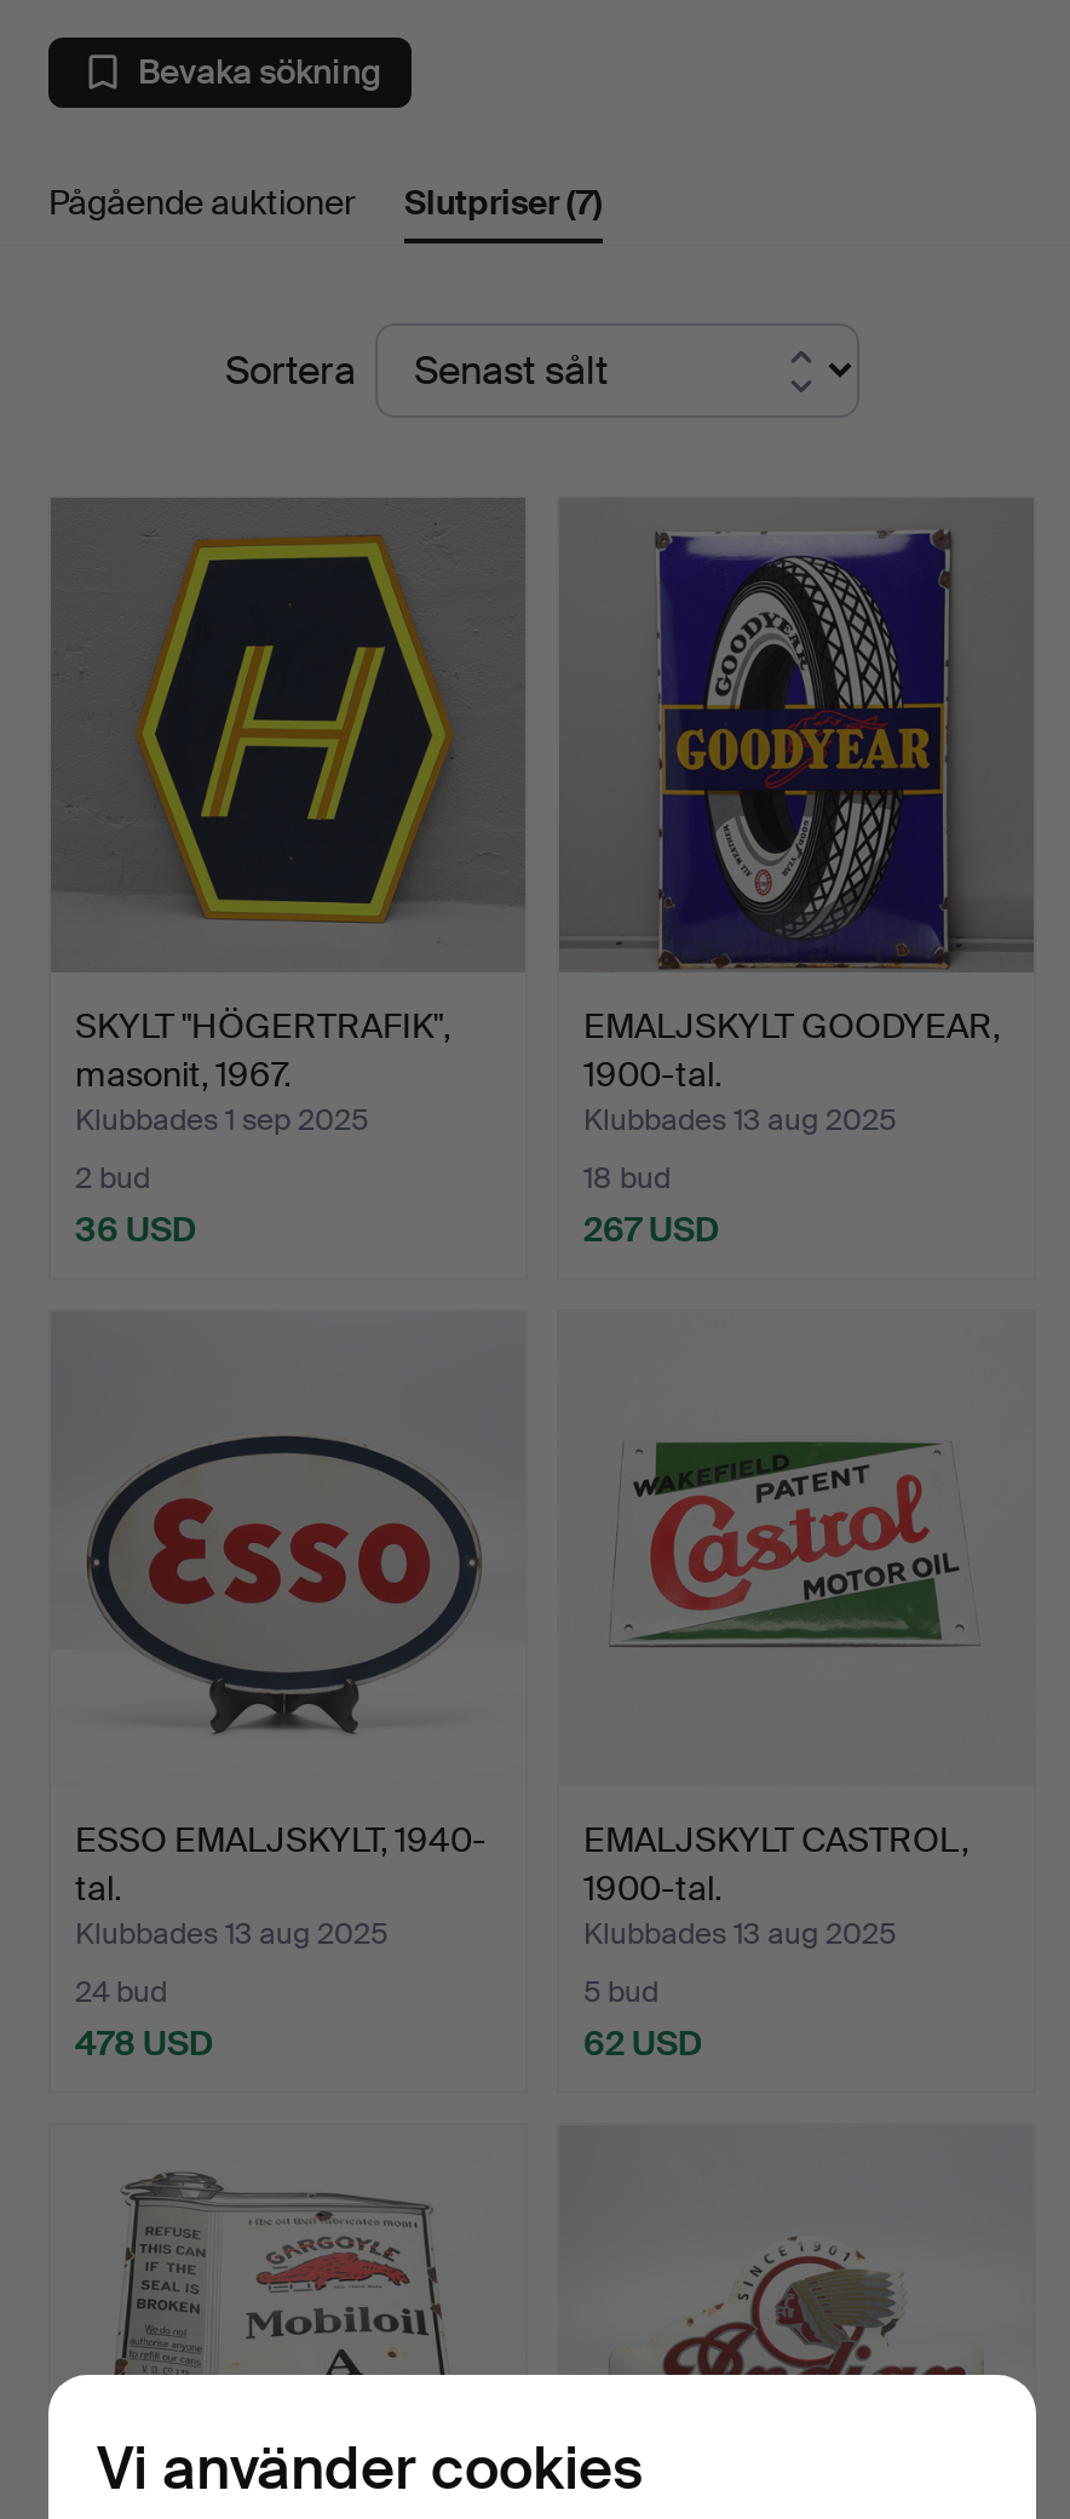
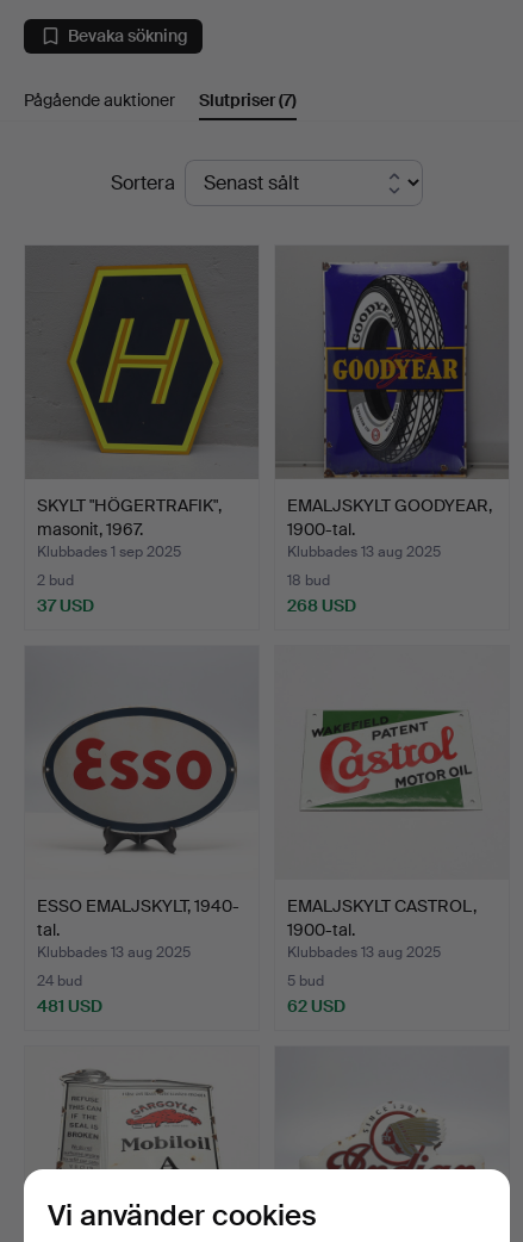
[75,1207,196,1250] 36 USD -> [37,594,94,616] 37 USD
[583,1207,719,1250] 267 USD -> [287,594,356,616] 268 USD
[75,2021,213,2064] 478 USD -> [37,995,102,1016] 481 USD

